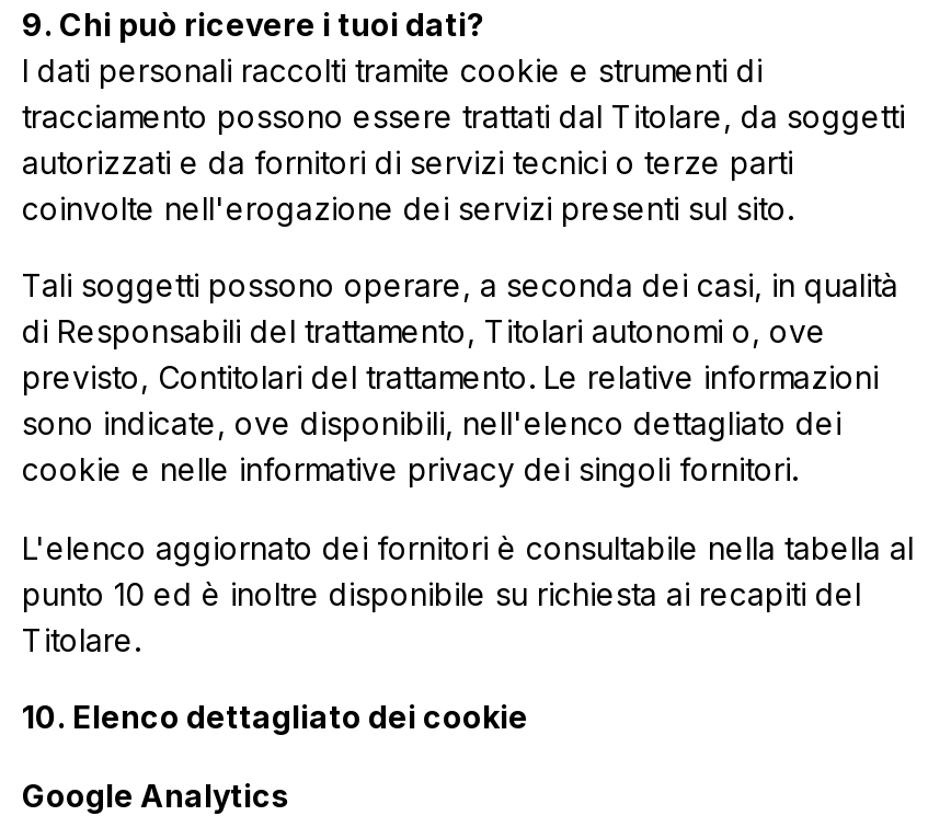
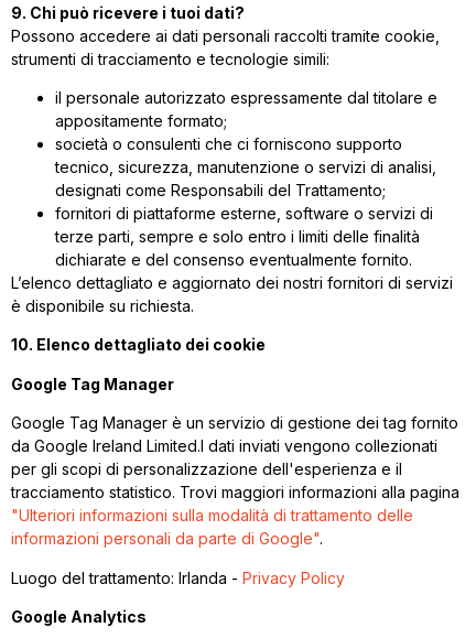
[22,52,914,658] I dati personali raccolti tramite cookie e strumenti di | tracciamento possono essere trattati dal Titolare, da soggetti | autorizzati e da fornitori di servizi tecnici o terze parti | coinvolte nell'erogazione dei servizi presenti sul sito. | Tali soggetti possono operare, a seconda dei casi, in qualità | di Responsabili del trattamento, Titolari autonomi o, ove | previsto, Contitolari del trattamento. Le relative informazioni | sono indicate, ove disponibili, nell'elenco dettagliato dei | cookie e nelle informative privacy dei singoli fornitori. | L'elenco aggiornato dei fornitori è consultabile nella tabella al | punto 10 ed è inoltre disponibile su richiesta ai recapiti del | Titolare. -> [11,26,453,315] Possono accedere ai dati personali raccolti tramite cookie, | strumenti di tracciamento e tecnologie simili: | il personale autorizzato espressamente dal titolare e | appositamente formato; | società o consulenti che ci forniscono supporto | tecnico, sicurezza, manutenzione o servizi di analisi, | designati come Responsabili del Trattamento; | fornitori di piattaforme esterne, software o servizi di | terze parti, sempre e solo entro i limiti delle finalità | dichiarate e del consenso eventualmente fornito. | L’elenco dettagliato e aggiornato dei nostri fornitori di servizi | è disponibile su richiesta.
none -> [11,374,459,587] Google Tag Manager | Google Tag Manager è un servizio di gestione dei tag fornito | da Google Ireland Limited.I dati inviati vengono collezionati | per gli scopi di personalizzazione dell'esperienza e il | tracciamento statistico. Trovi maggiori informazioni alla pagina | "Ulteriori informazioni sulla modalità di trattamento delle | informazioni personali da parte di Google". | Luogo del trattamento: Irlanda - Privacy Policy

